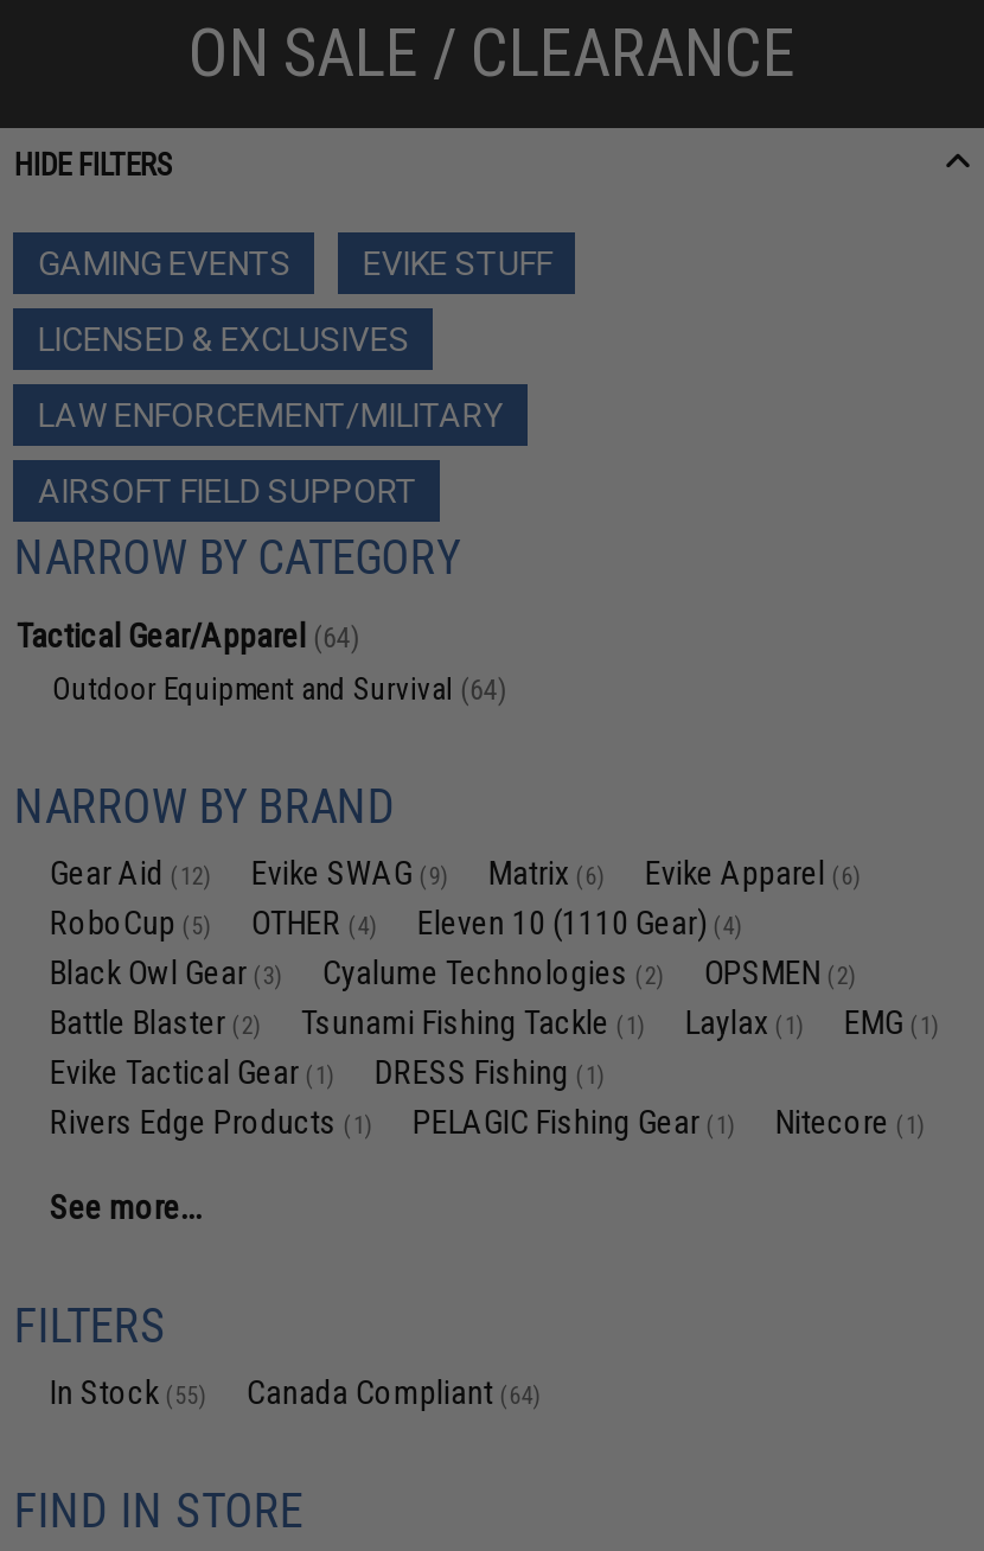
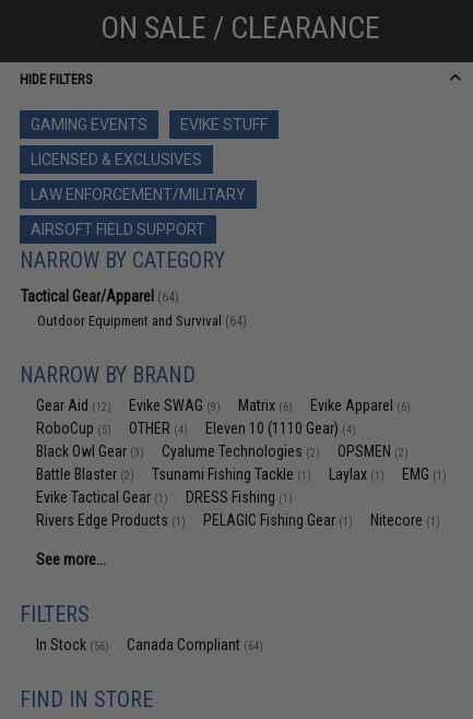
[50,1373,543,1411] In Stock (55) Canada Compliant (64) -> [36,636,264,653] In Stock (56) Canada Compliant (64)

